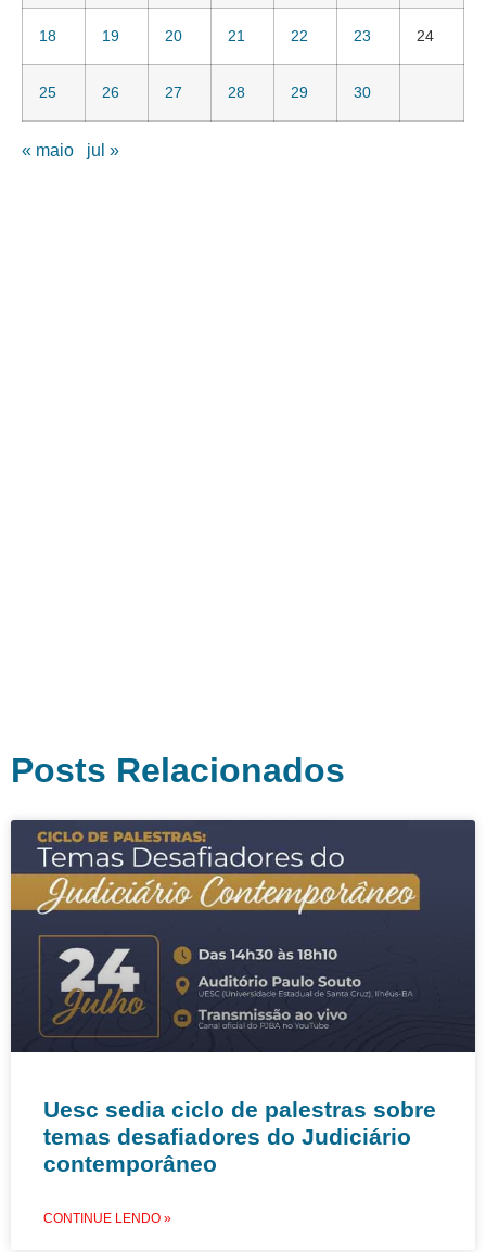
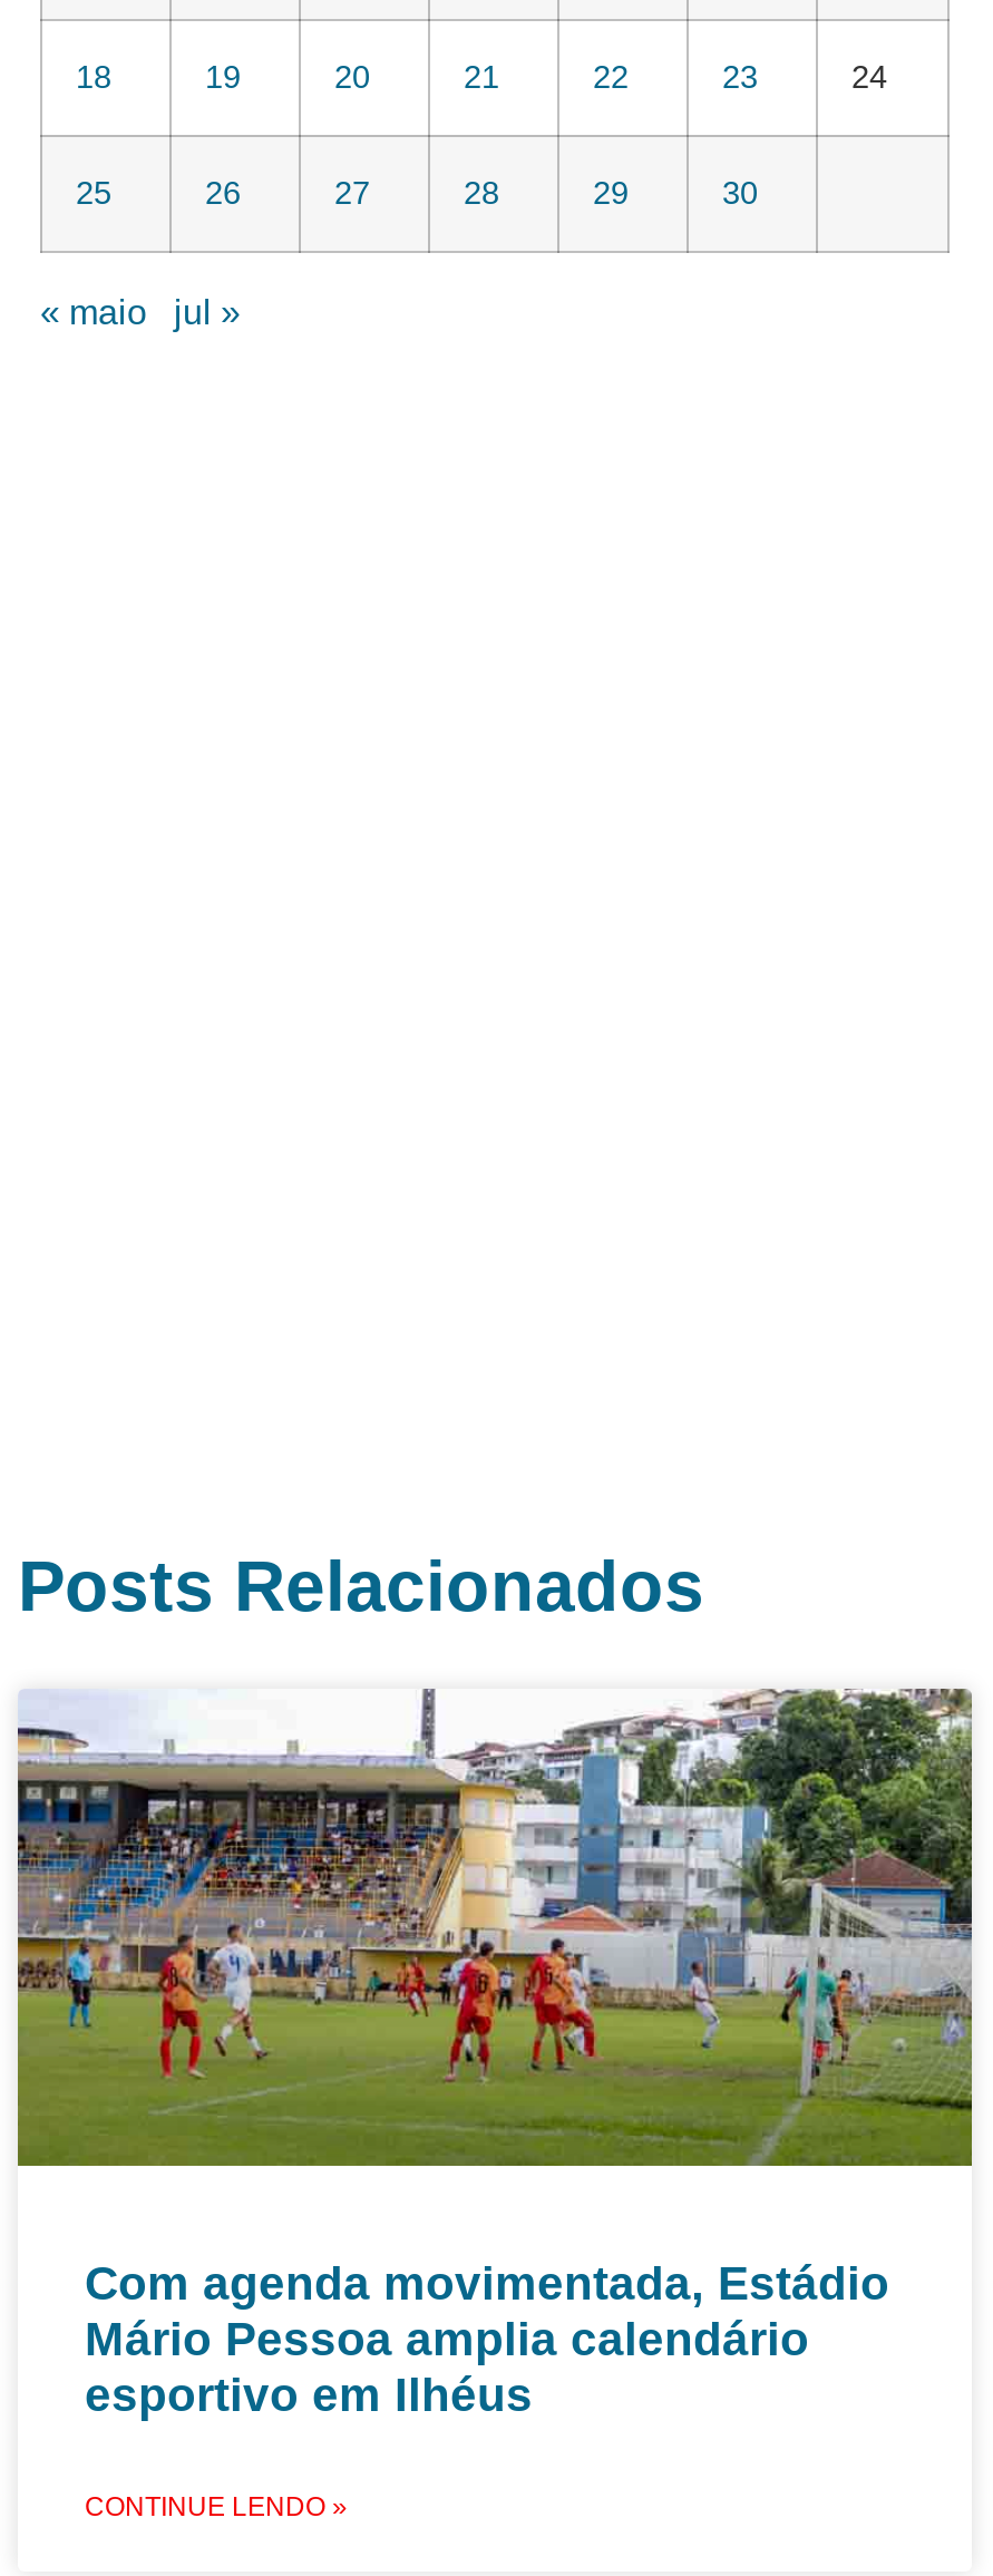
[10,819,476,1176] [image] | Uesc sedia ciclo de palestras sobre | temas desafiadores do Judiciário | contemporâneo -> [16,1689,974,2419] [image] | Com agenda movimentada, Estádio | Mário Pessoa amplia calendário | esportivo em Ilhéus

